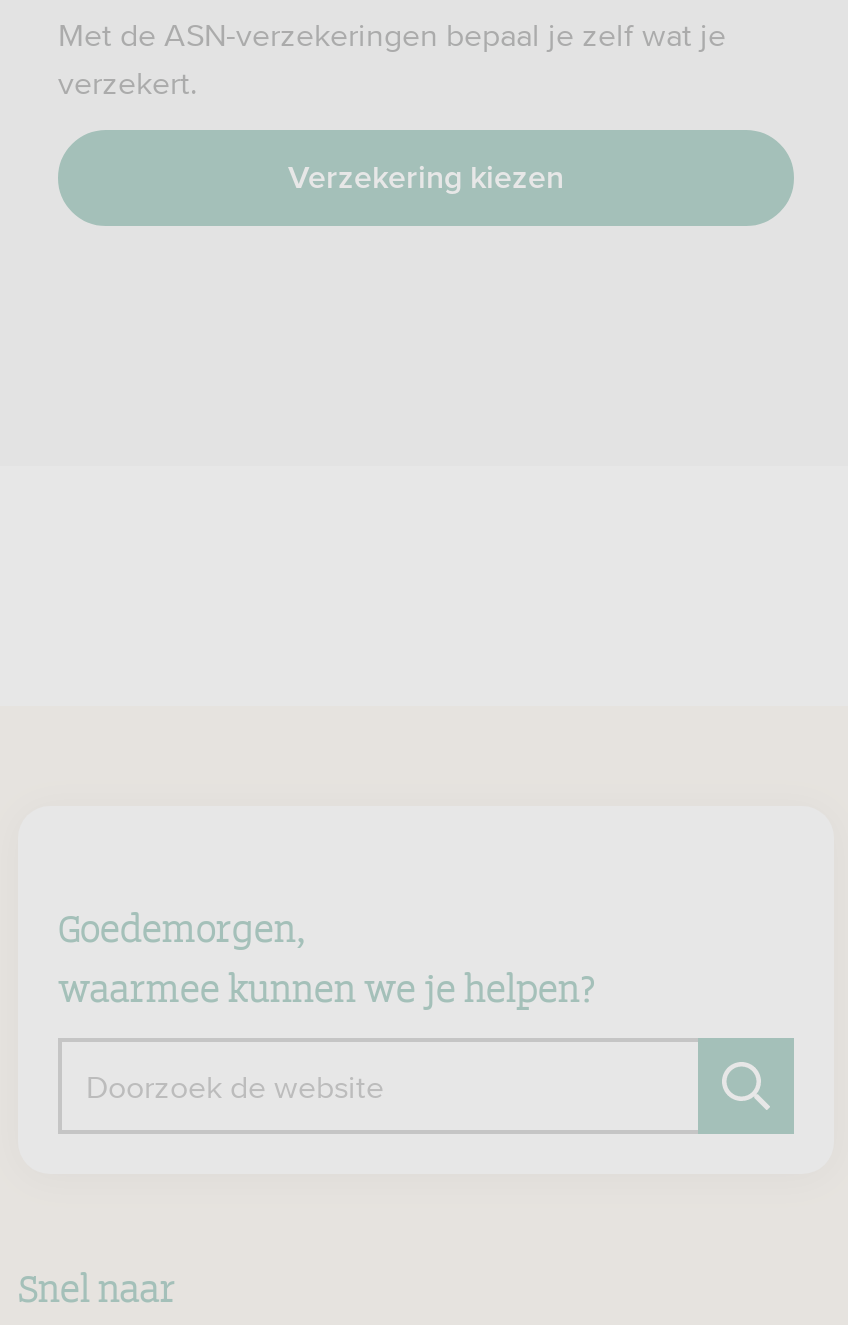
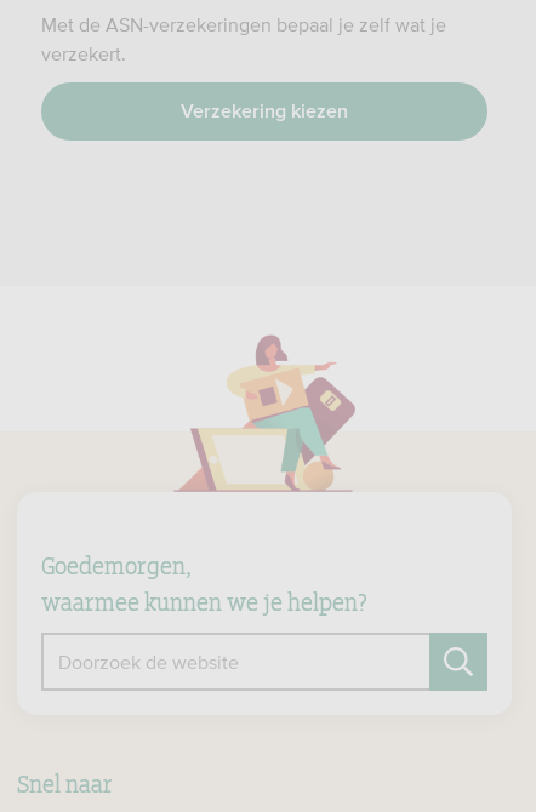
none -> [173,333,357,493] [image]

